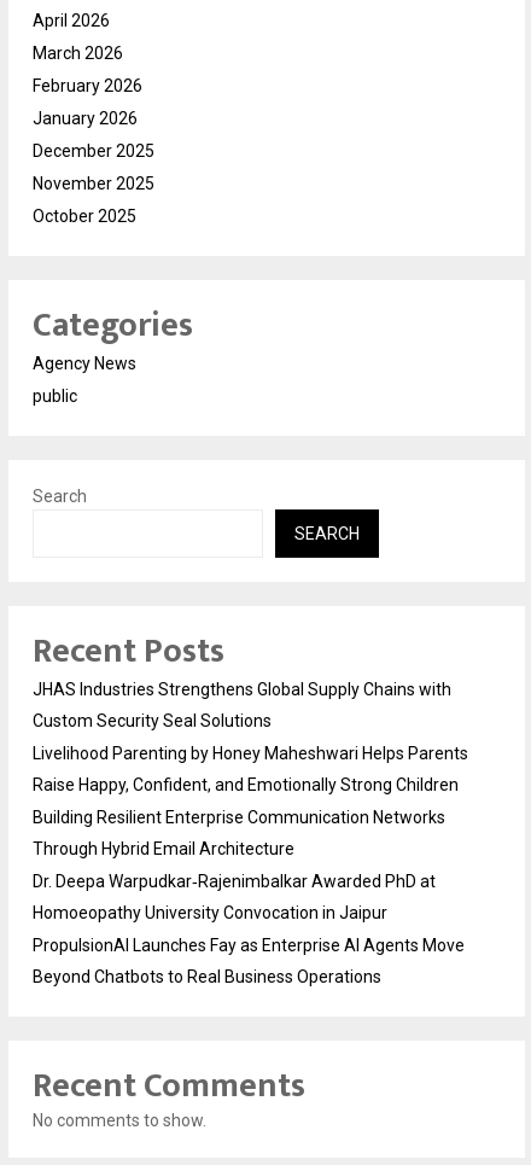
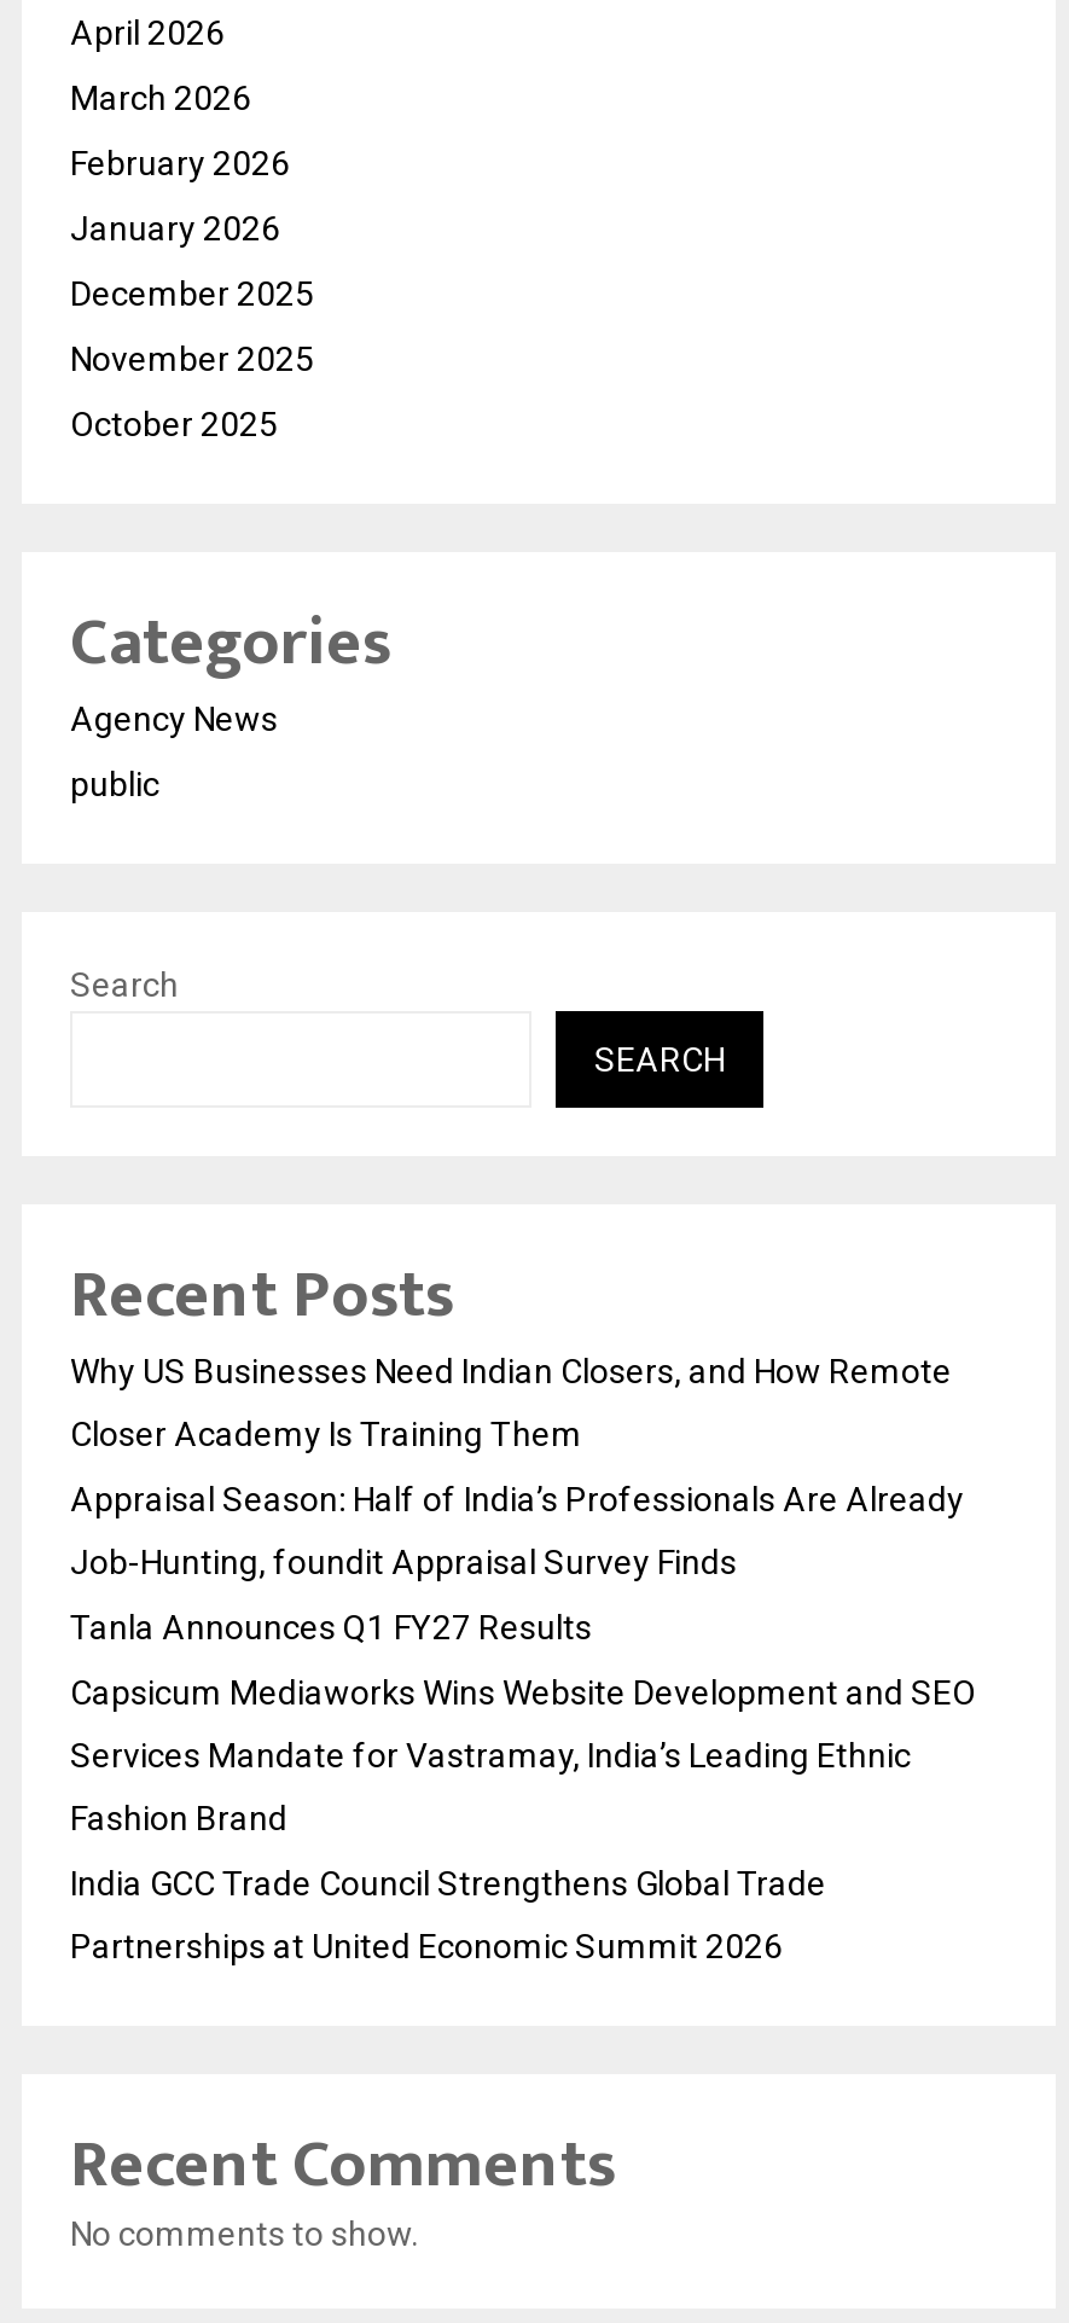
[33,679,451,699] JHAS Industries Strengthens Global Supply Chains with -> [70,1351,952,1390] Why US Businesses Need Indian Closers, and How Remote
[33,711,272,730] Custom Security Seal Solutions -> [70,1414,582,1453] Closer Academy Is Training Them
[33,743,468,763] Livelihood Parenting by Honey Maheshwari Helps Parents -> [70,1479,964,1518] Appraisal Season: Half of India’s Professionals Are Already
[33,775,459,794] Raise Happy, Confident, and Emotionally Strong Children -> [70,1542,737,1581] Job-Hunting, foundit Appraisal Survey Finds
[33,807,445,827] Building Resilient Enterprise Communication Networks -> [70,1607,592,1646] Tanla Announces Q1 FY27 Results
[33,839,294,858] Through Hybrid Email Architecture -> [70,1673,976,1711] Capsicum Mediaworks Wins Website Development and SEO
[33,871,436,891] Dr. Deepa Warpudkar‑Rajenimbalkar Awarded PhD at -> [70,1735,911,1774] Services Mandate for Vastramay, India’s Leading Ethnic
[33,903,387,922] Homoeopathy University Convocation in Jaipur -> [70,1798,287,1837] Fashion Brand
[33,935,465,955] PropulsionAI Launches Fay as Enterprise AI Agents Move -> [70,1863,826,1902] India GCC Trade Council Strengthens Global Trade
[33,967,381,986] Beyond Chatbots to Real Business Operations -> [70,1926,783,1965] Partnerships at United Economic Summit 2026

